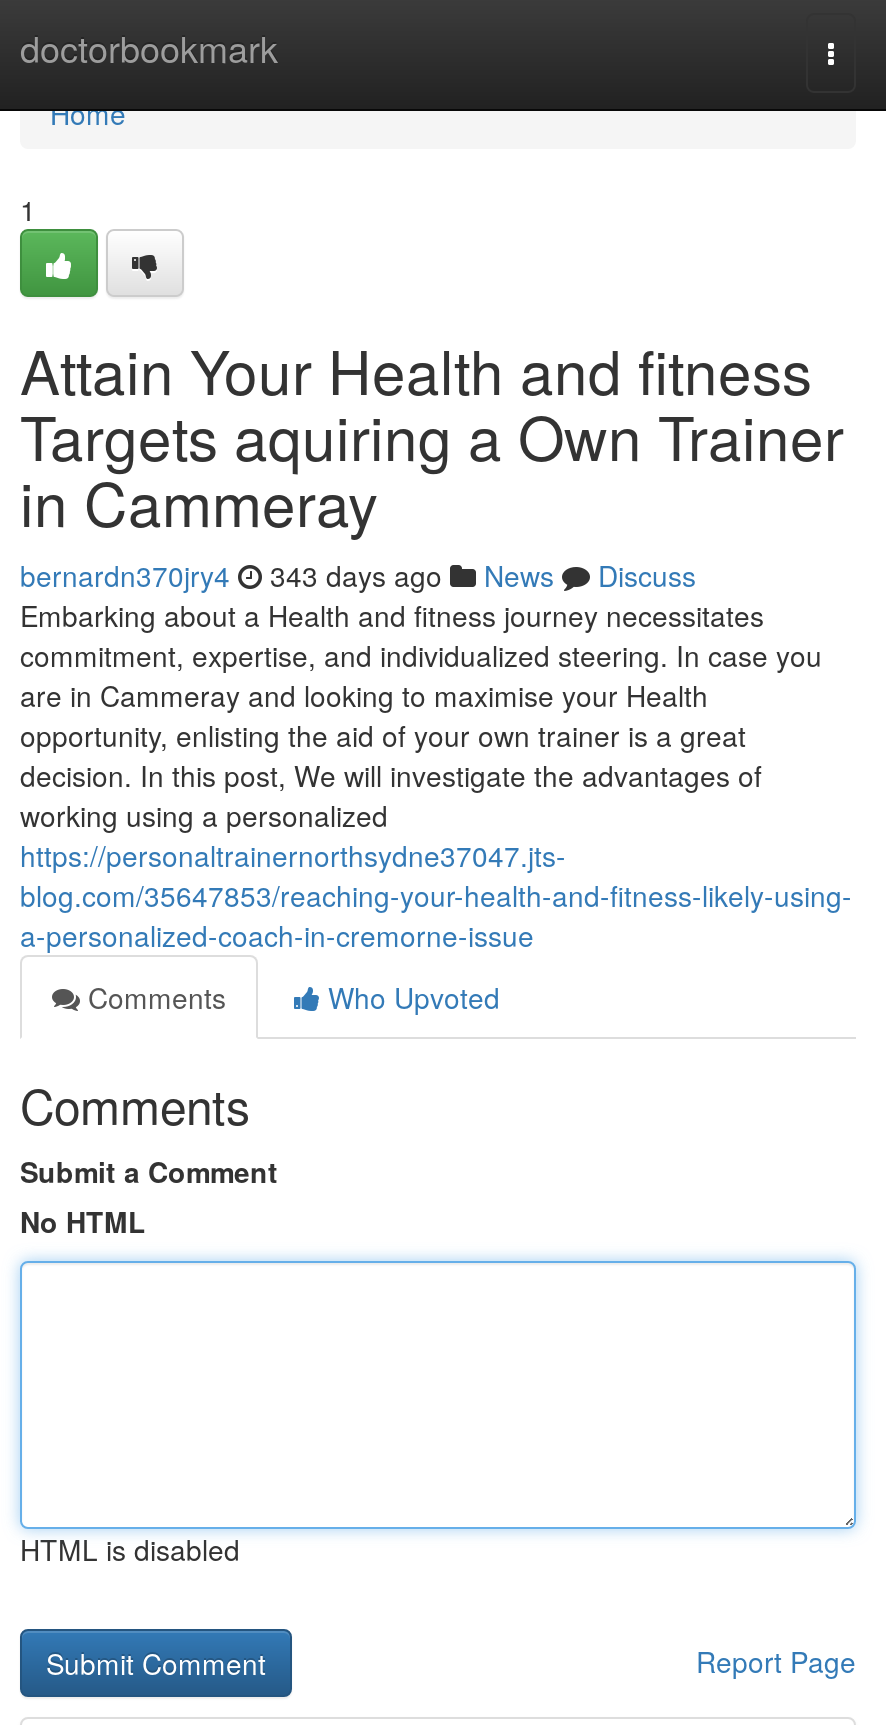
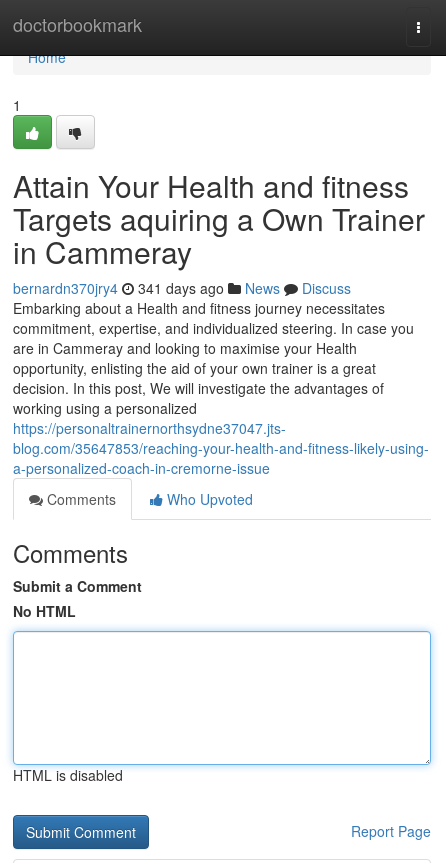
[20,555,696,595] bernardn370jry4 343 days ago News Discuss -> [13,278,351,298] bernardn370jry4 341 days ago News Discuss

